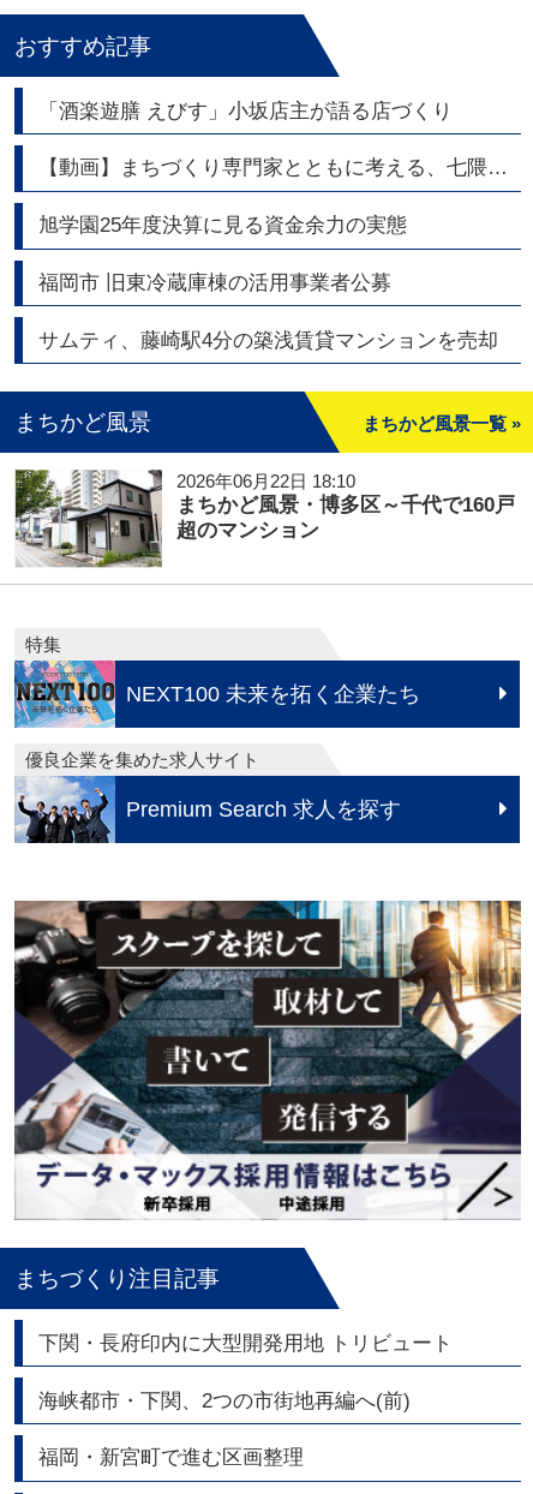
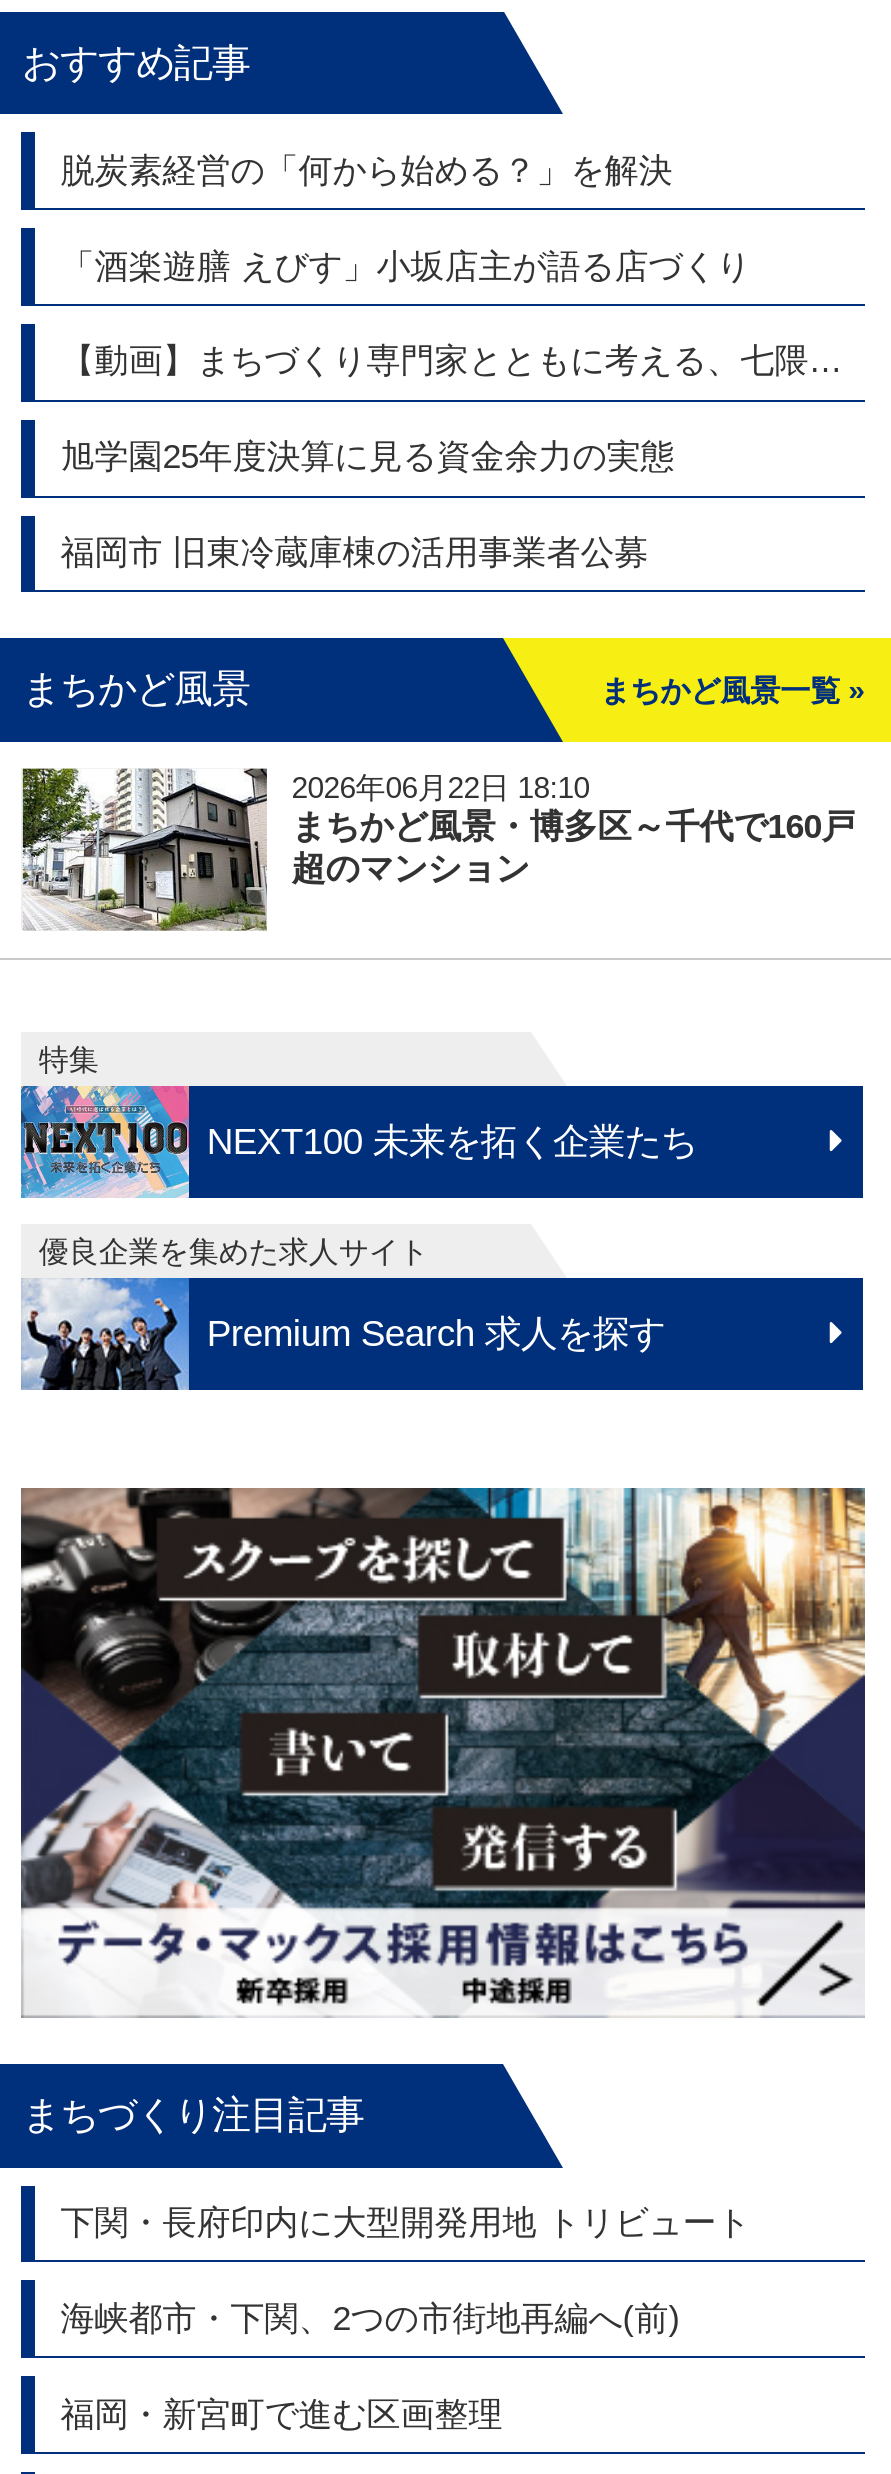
none -> [61,151,673,189] 脱炭素経営の「何から始める？」を解決
moved [38,99,452,294] -> [61,247,751,572]: 「酒楽遊膳 えびす」小坂店主が語る店づくり | 旭学園25年度決算に見る資金余力の実態 | 福岡市 旧東冷蔵庫棟の活用事業者公募
[38,329,498,352] サムティ、藤崎駅4分の築浅賃貸マンションを売却 -> none

